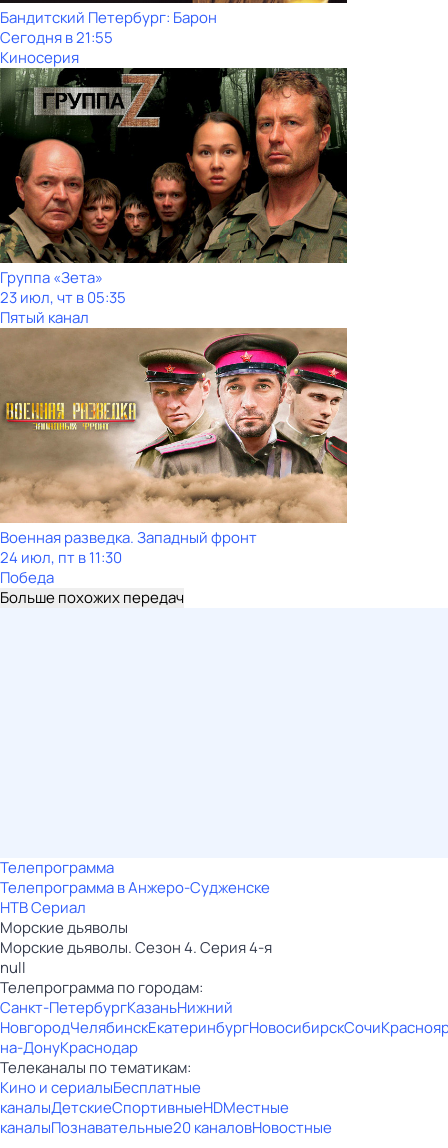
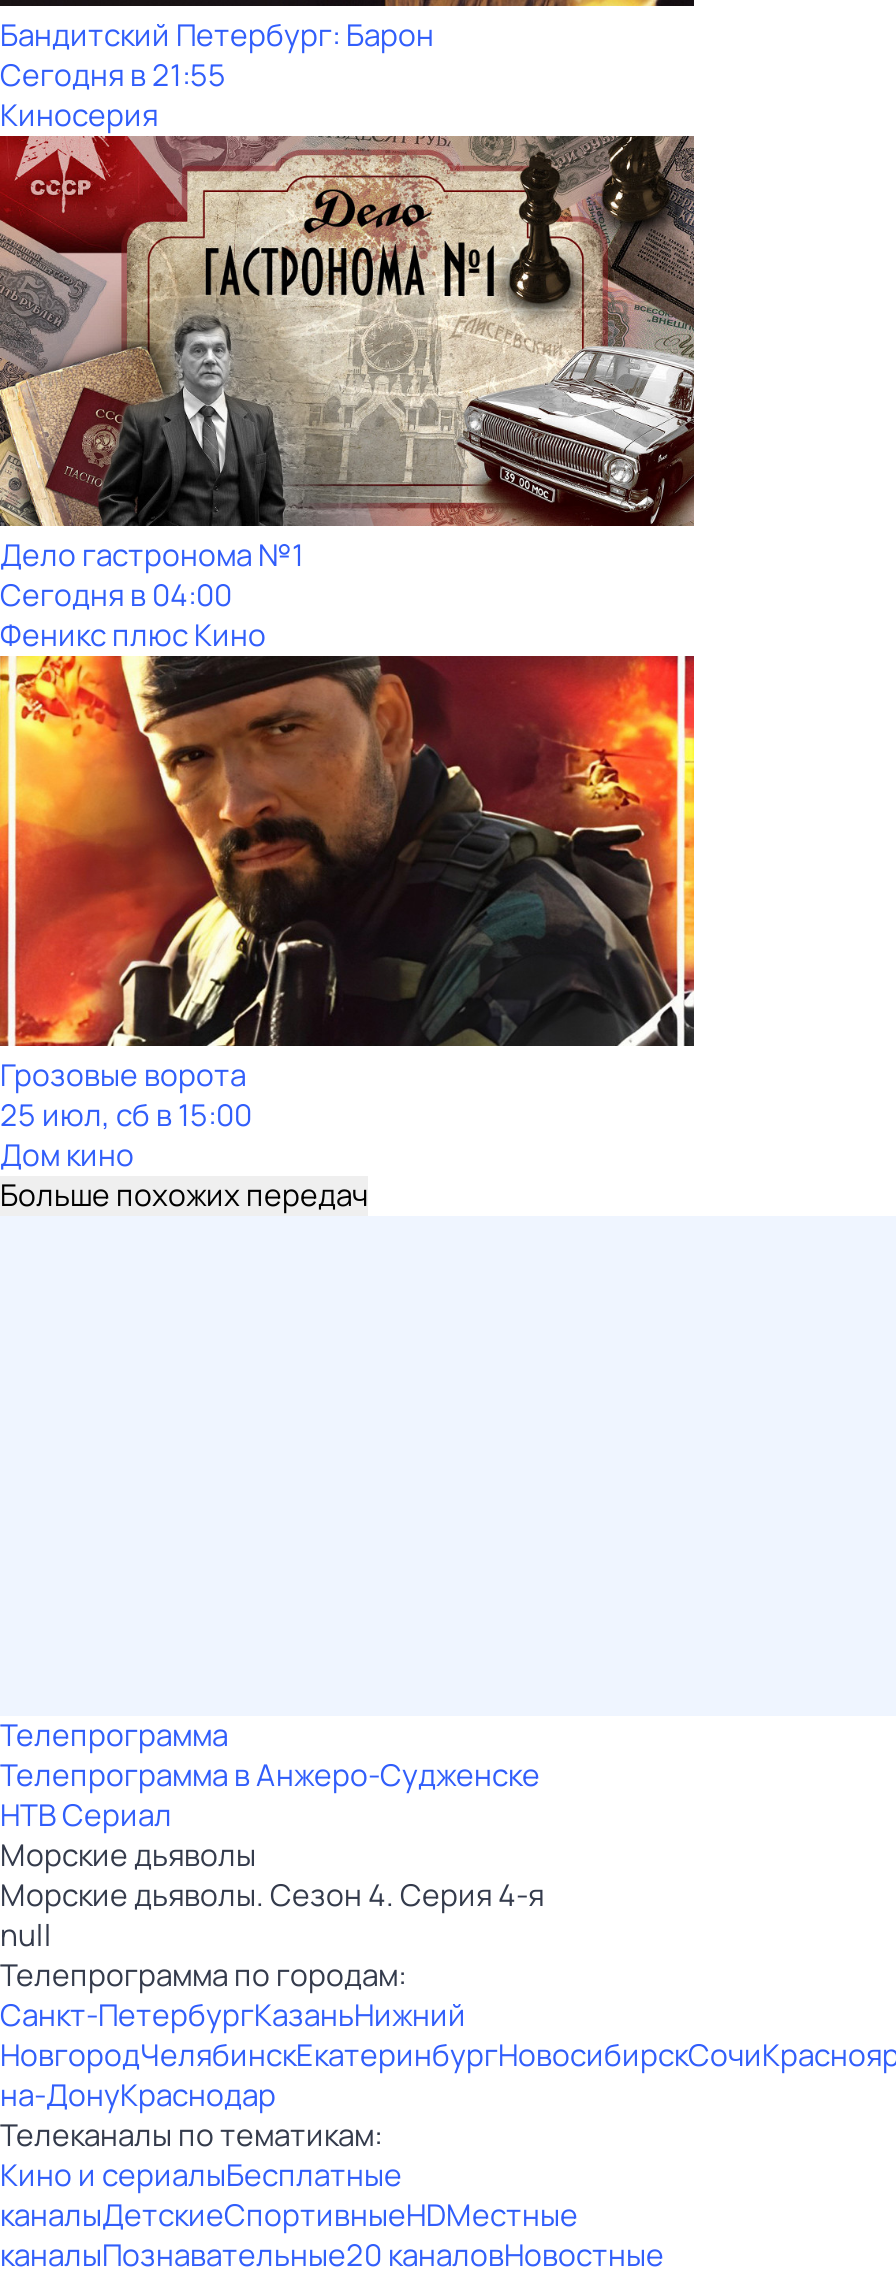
[0,67,348,328] [image] | Группа «Зета» | 23 июл, чт в 05:35 | Пятый канал -> [0,134,696,656] [image] | Дело гастронома №1 | Сегодня в 04:00 | Феникс плюс Кино
[0,327,348,588] [image] | Военная разведка. Западный фронт | 24 июл, пт в 11:30 | Победа -> [0,654,696,1176] [image] | Грозовые ворота | 25 июл, сб в 15:00 | Дом кино

